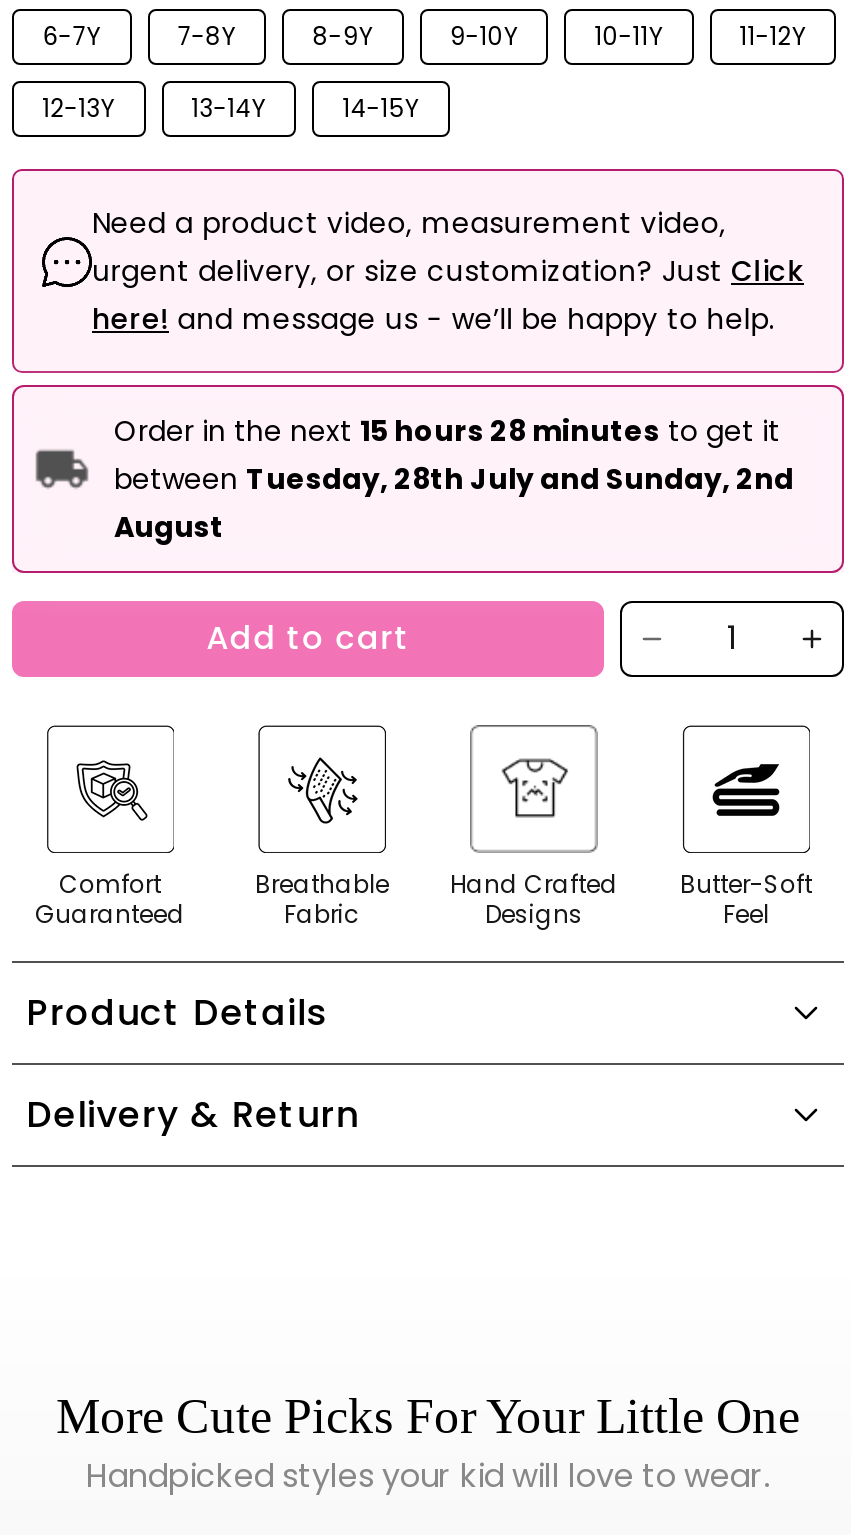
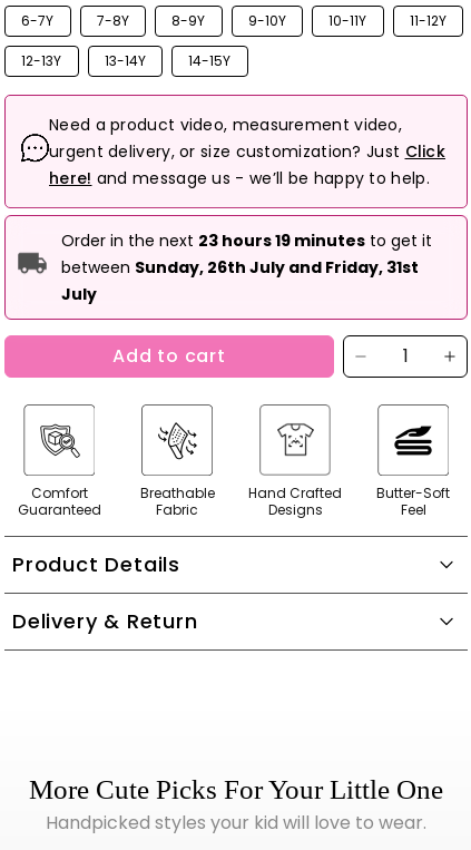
[114,411,794,547] Order in the next 15 hours 28 minutes to get it | between Tuesday, 28th July and Sunday, 2nd | August -> [61,229,432,305] Order in the next 23 hours 19 minutes to get it | between Sunday, 26th July and Friday, 31st | July

